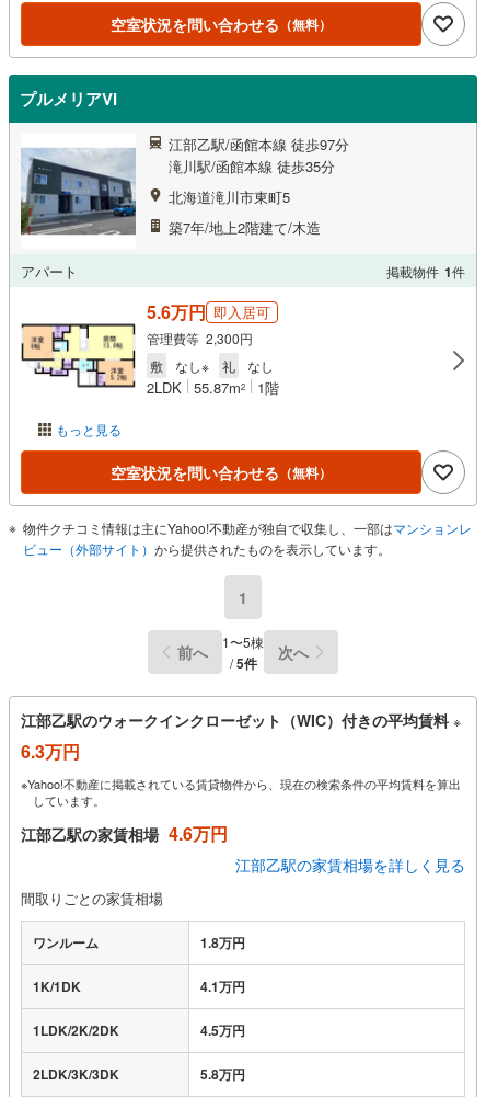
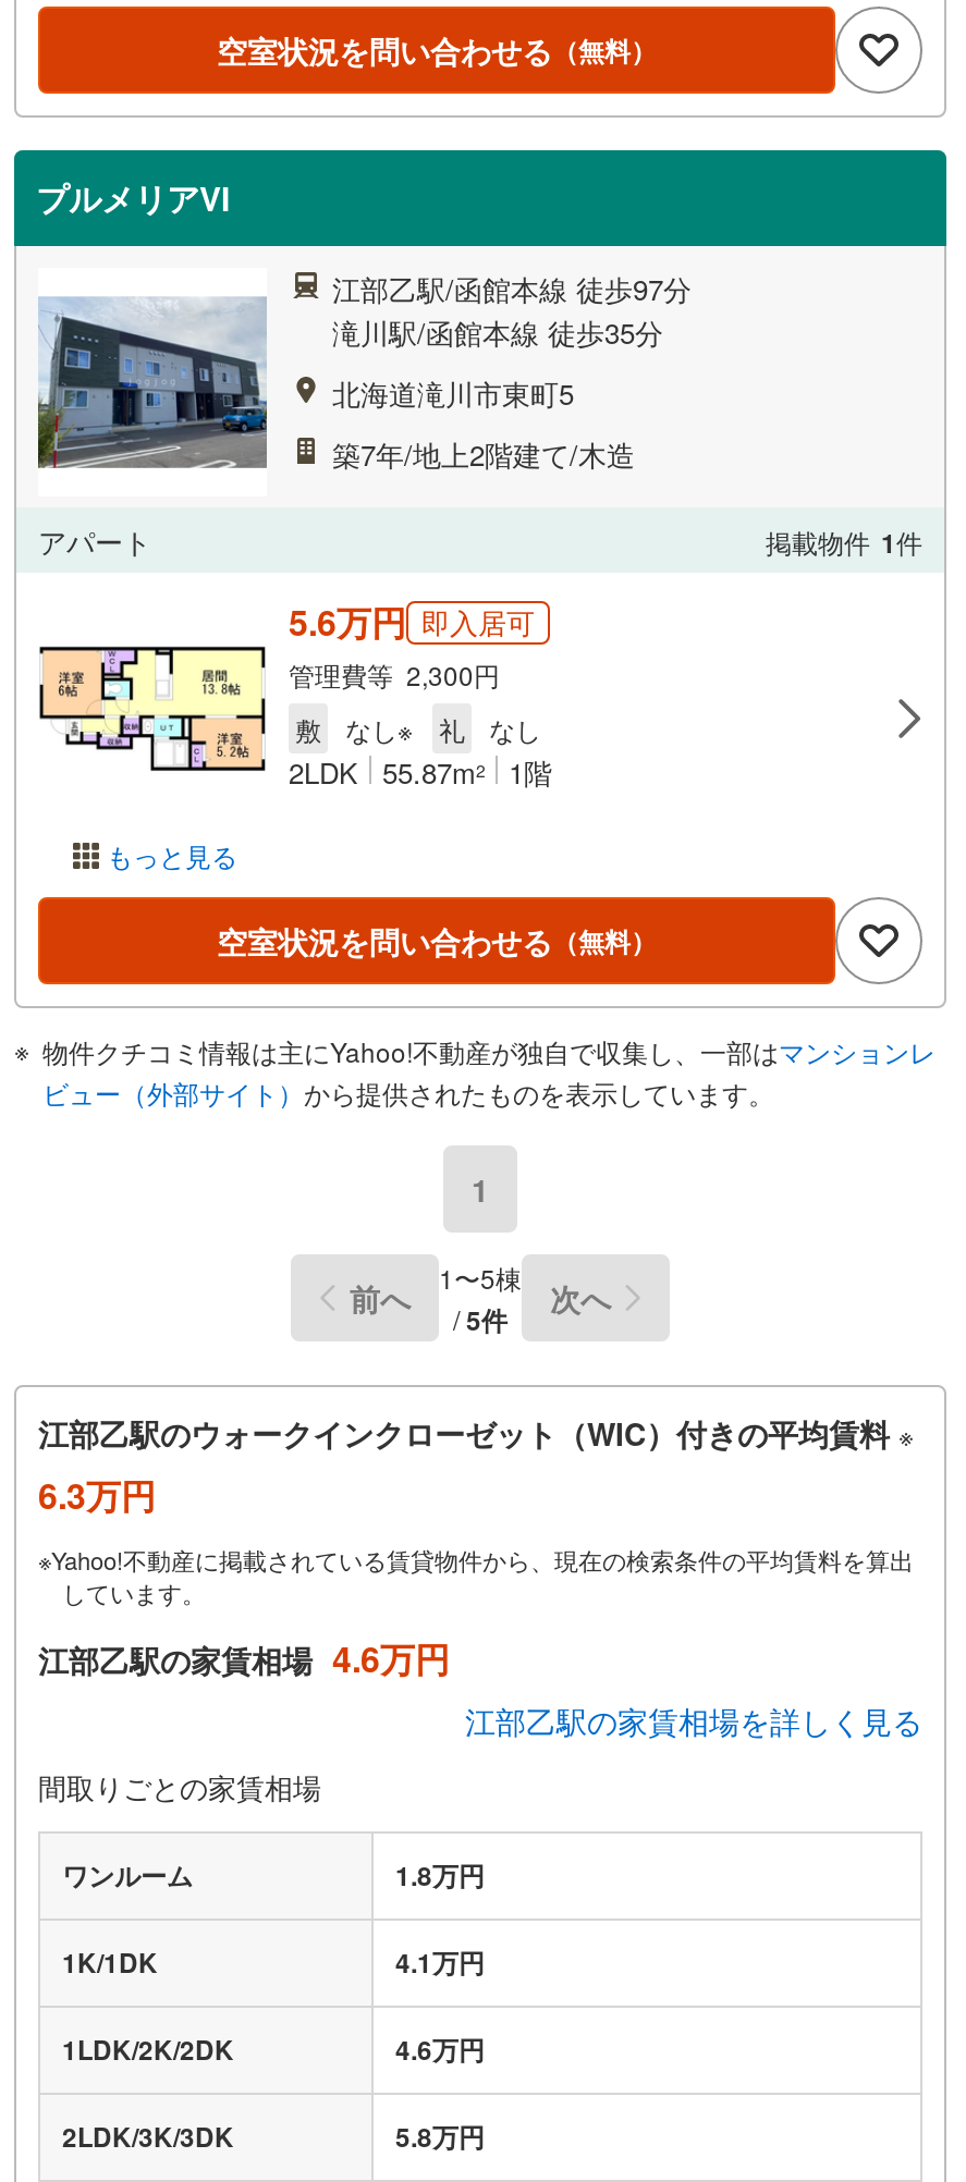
[200,1020,245,1040] 4.5万円 -> [395,2030,485,2069] 4.6万円

